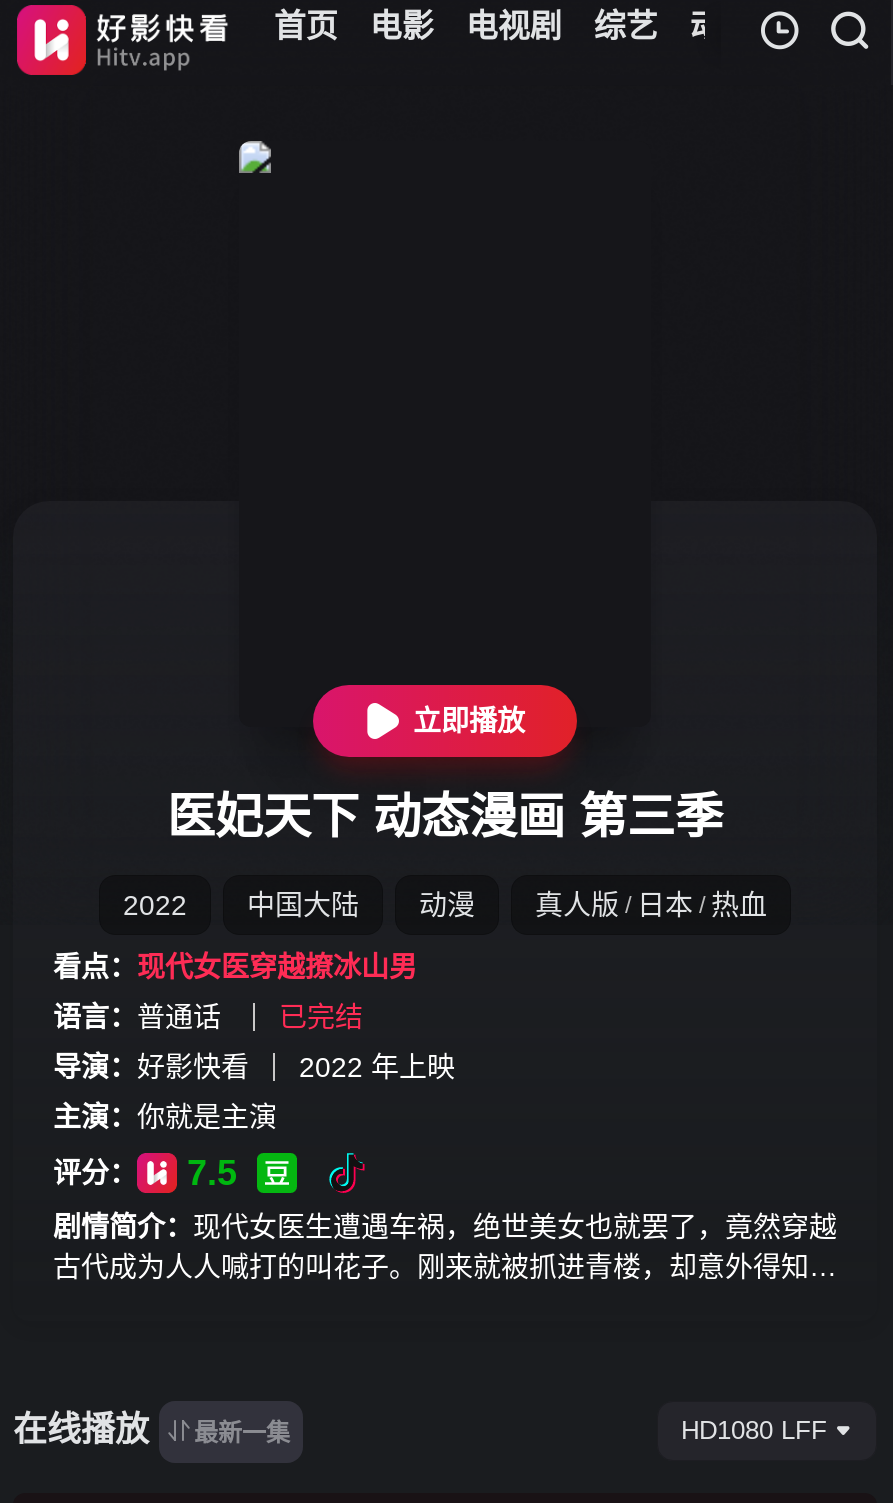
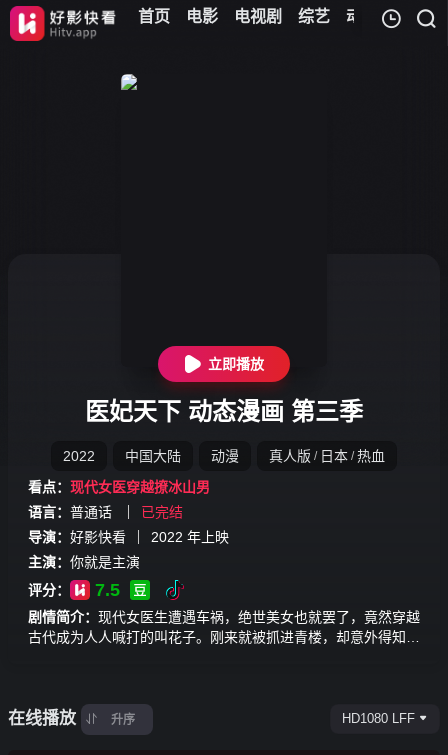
[194,1418,290,1446] 最新一集 -> [110,712,134,726] 升序

